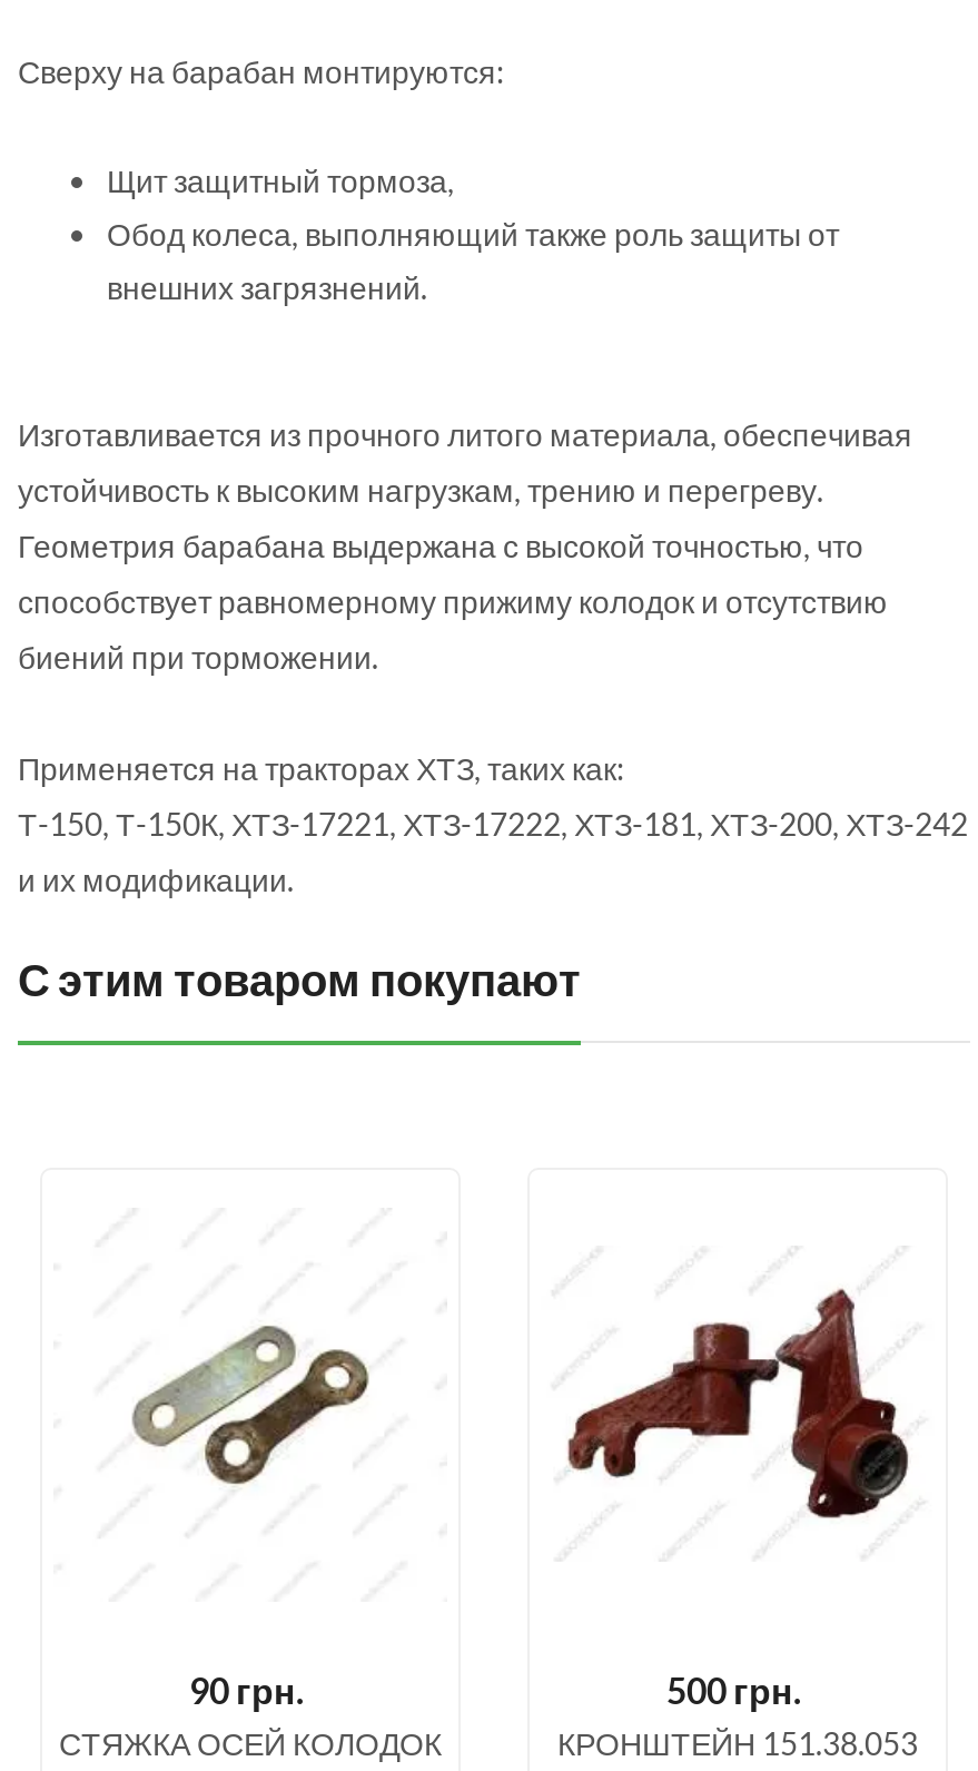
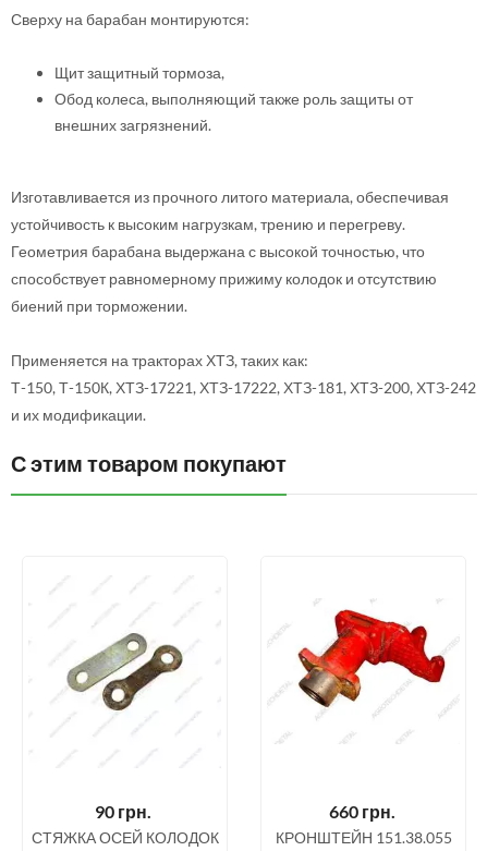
[567,1279,910,1519] [image] -> [280,608,447,727] [image]
[666,1668,802,1711] 500 грн. -> [328,801,395,821] 660 грн.
[557,1724,918,1762] КРОНШТЕЙН 151.38.053 -> [275,828,452,847] КРОНШТЕЙН 151.38.055

